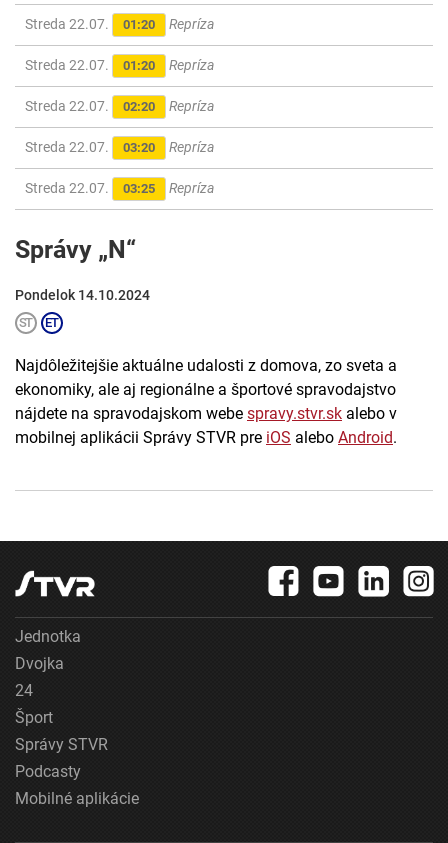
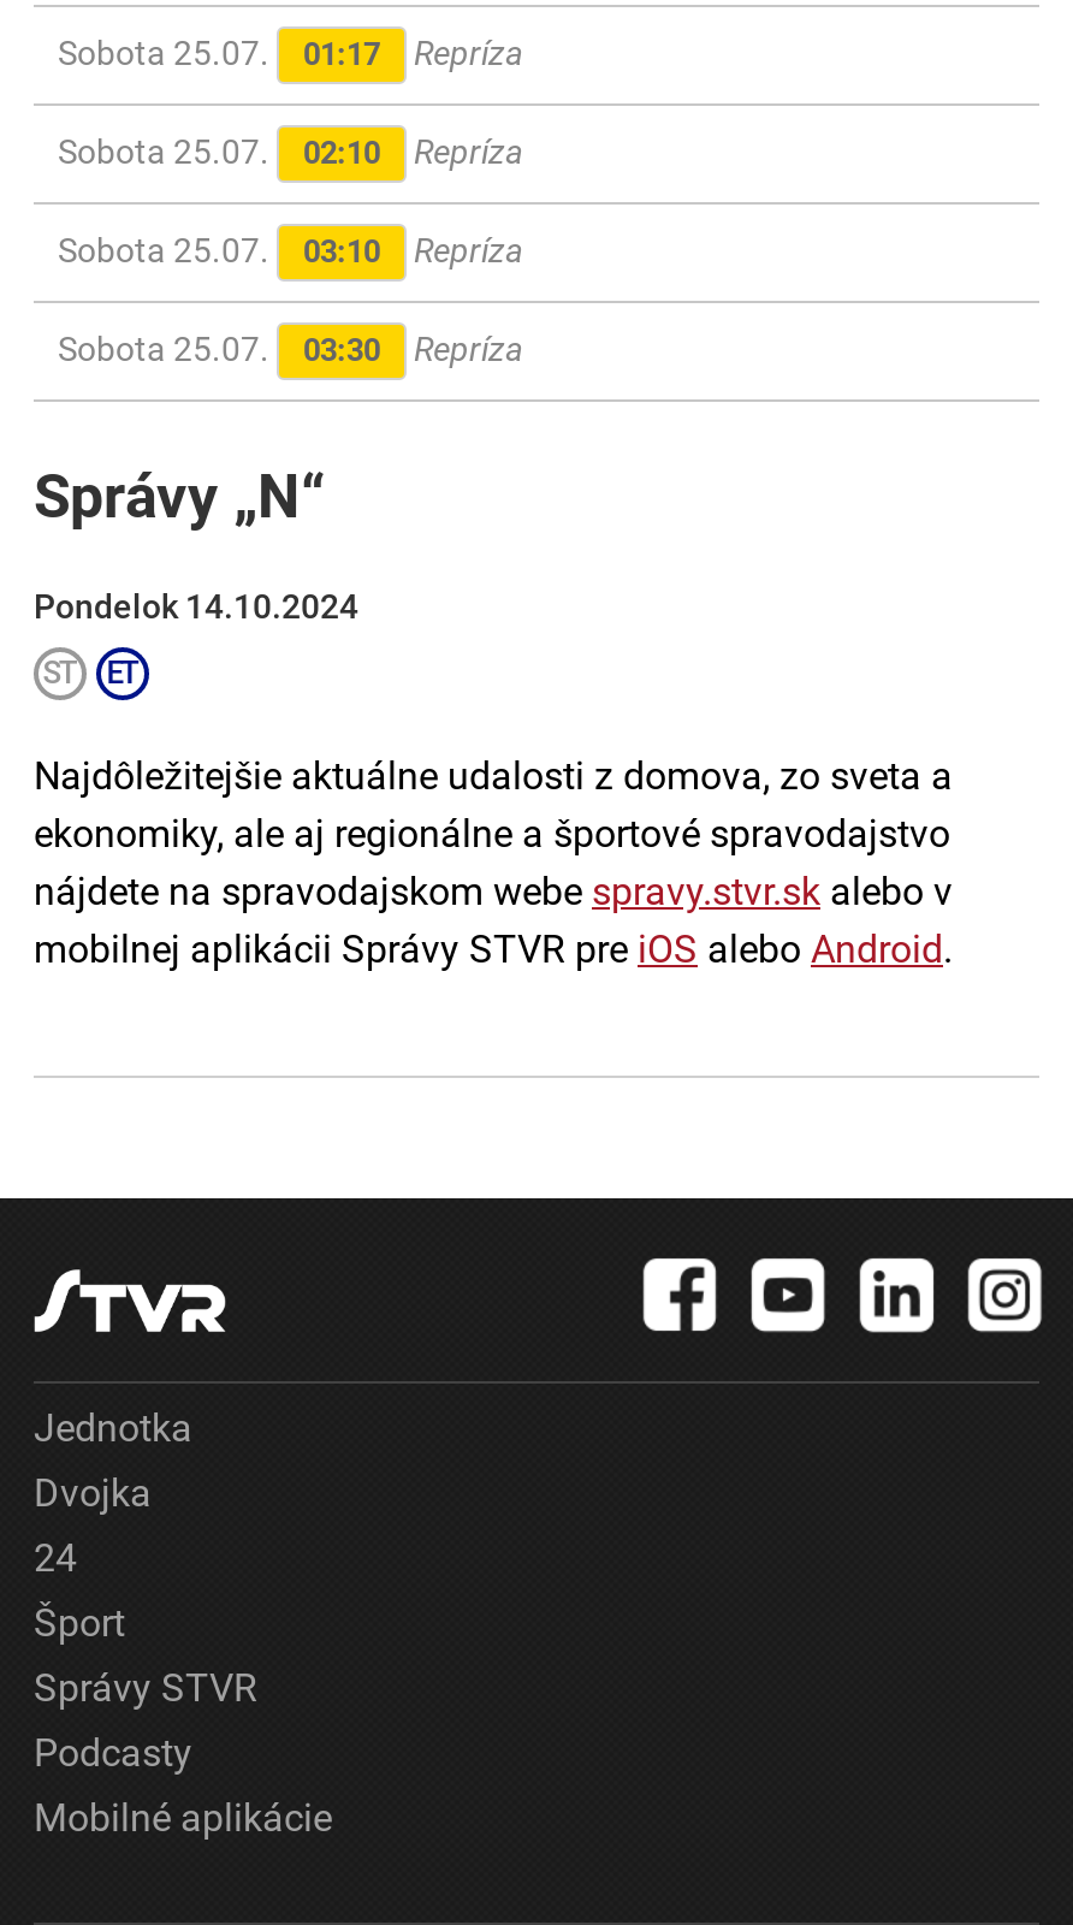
[25,16,155,32] Streda 22.07. | 01:20 -> [58,34,380,73] Sobota 25.07. | 01:17
[25,57,155,73] Streda 22.07. | 01:20 -> [58,133,380,172] Sobota 25.07. | 02:10
[25,98,155,114] Streda 22.07. | 02:20 -> [58,232,380,270] Sobota 25.07. | 03:10
[25,139,214,196] Streda 22.07. | 03:20 | Repríza | Streda 22.07. | 03:25 -> [58,330,380,369] Sobota 25.07. | 03:30

